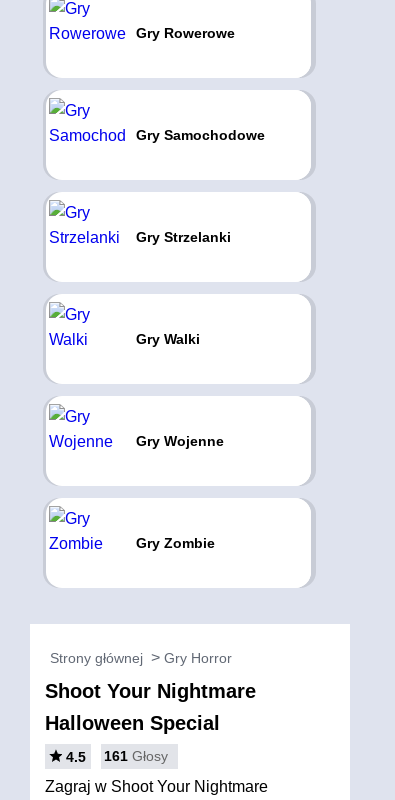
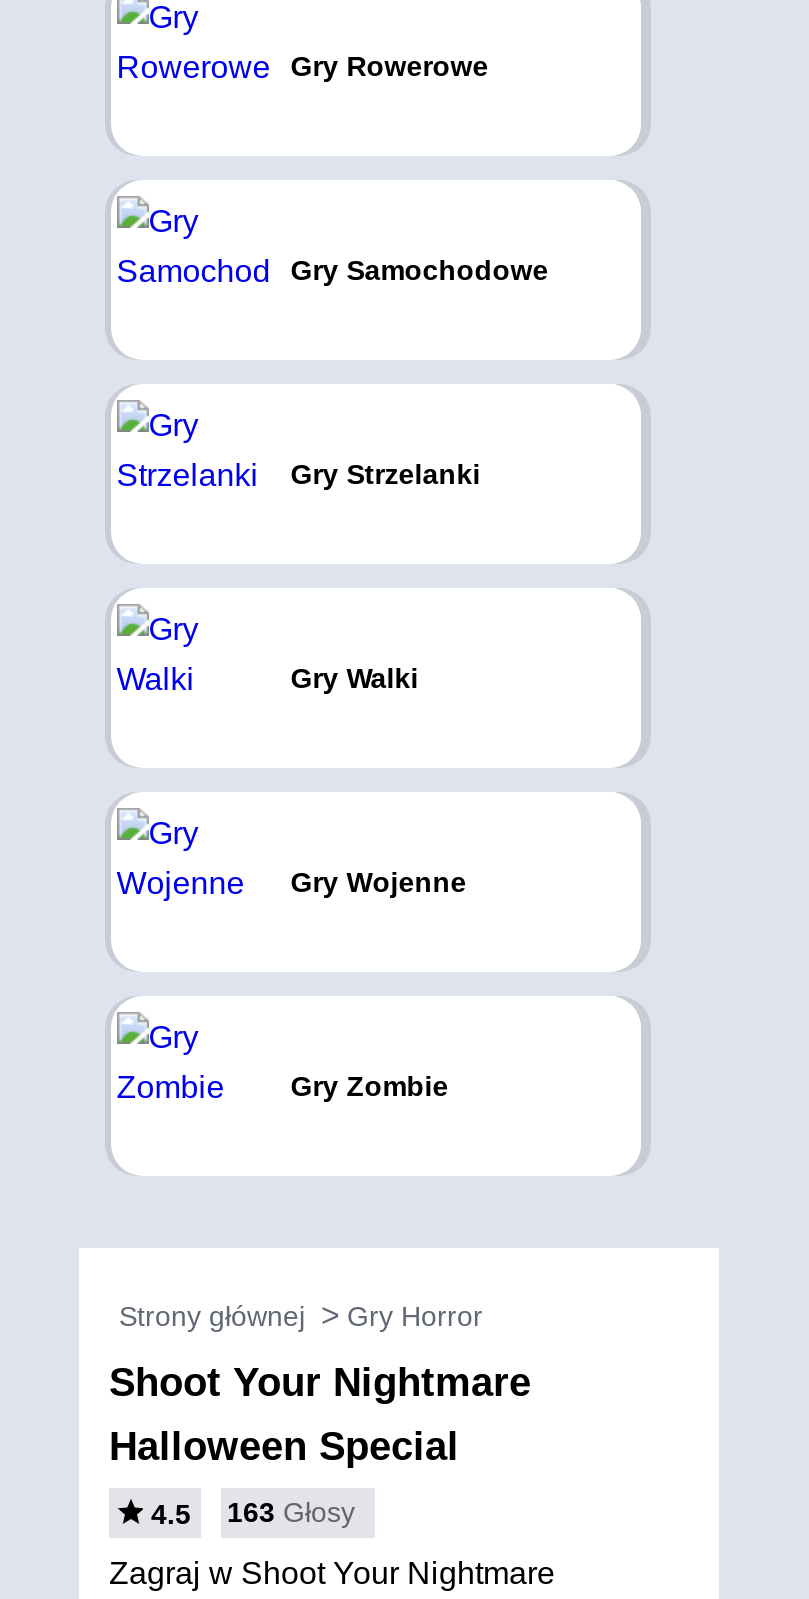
[66,748,168,765] 4.5 161 Głosy -> [151,1496,355,1530] 4.5 163 Głosy

